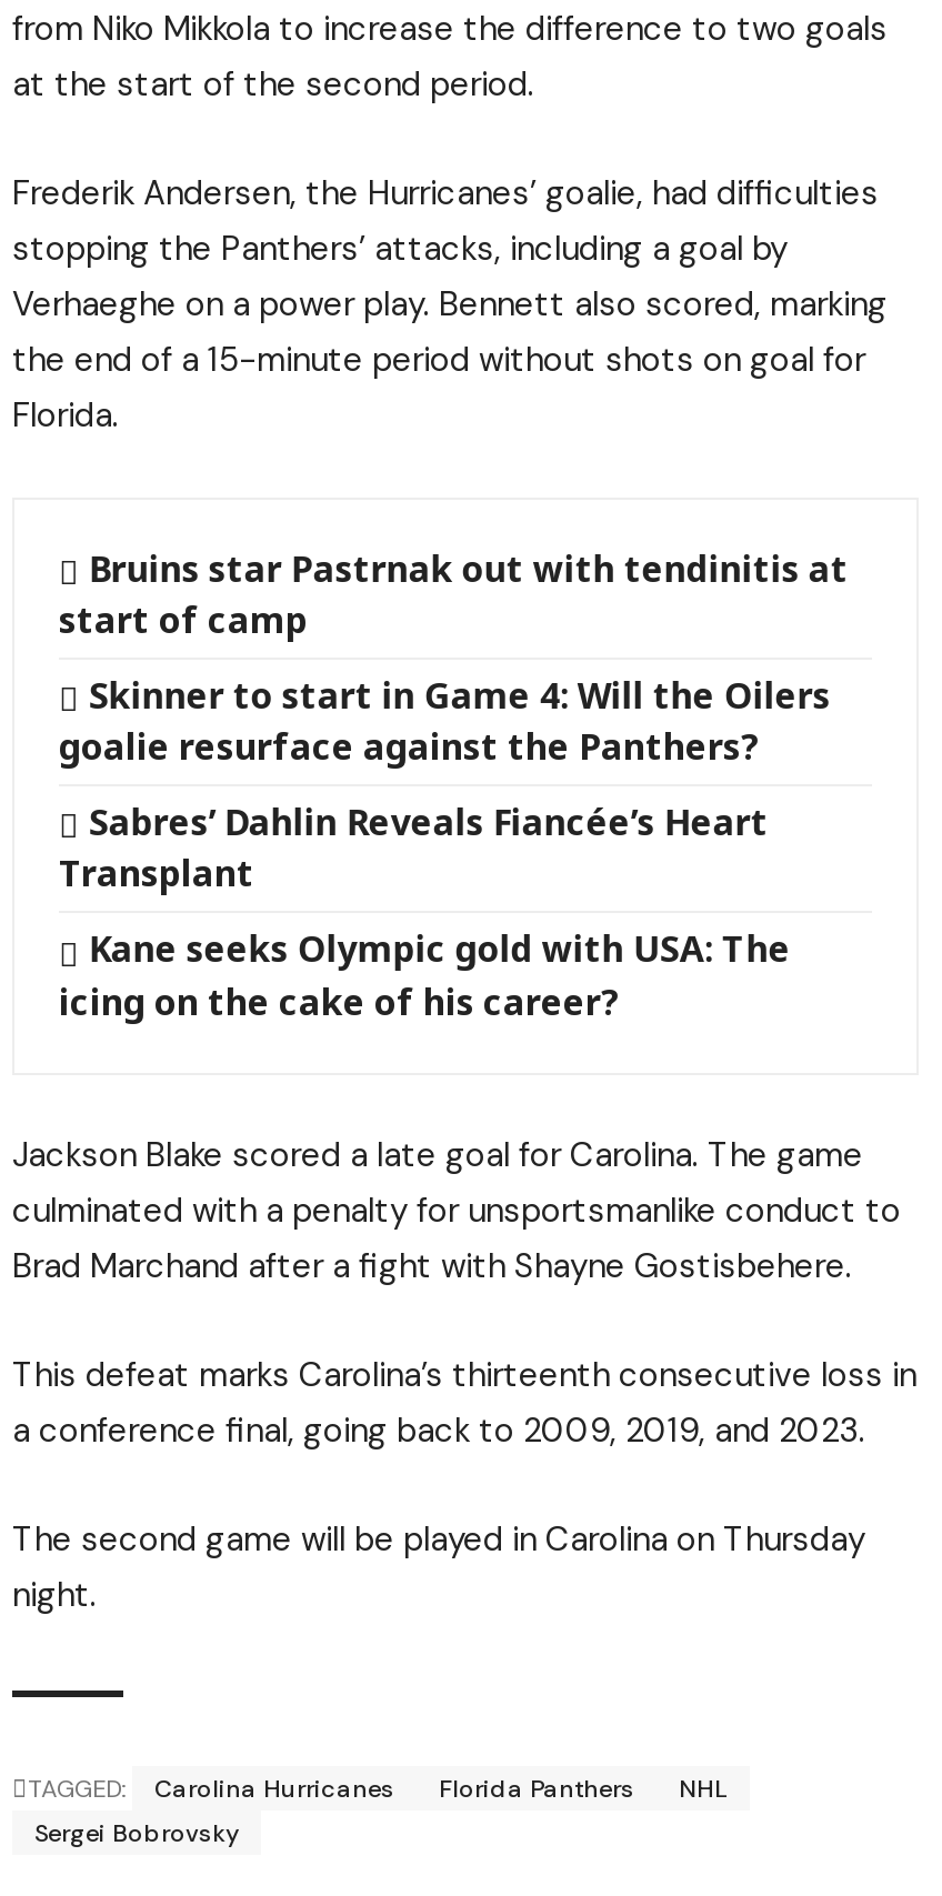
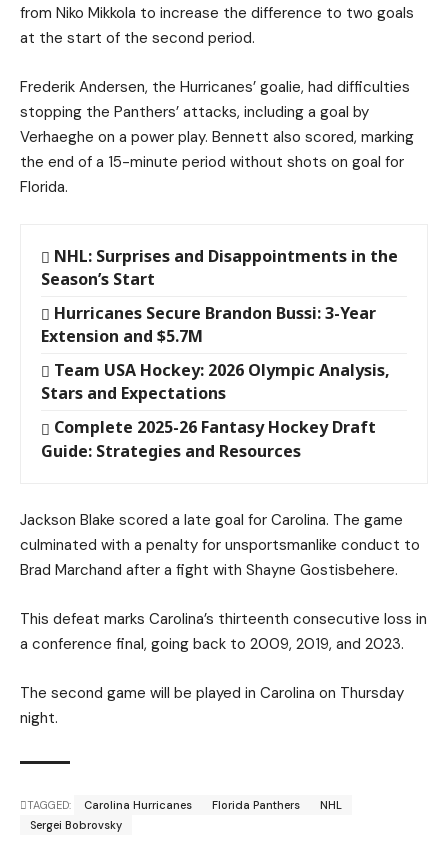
[59,544,848,644] Bruins star Pastrnak out with tendinitis at | start of camp -> [41,245,398,290] NHL: Surprises and Disappointments in the | Season’s Start
[59,671,831,771] Skinner to start in Game 4: Will the Oilers | goalie resurface against the Panthers? -> [41,302,376,347] Hurricanes Secure Brandon Bussi: 3-Year | Extension and $5.7M
[59,798,768,898] Sabres’ Dahlin Reveals Fiancée’s Heart | Transplant -> [41,359,390,404] Team USA Hockey: 2026 Olympic Analysis, | Stars and Expectations
[59,925,791,1025] Kane seeks Olympic gold with USA: The | icing on the cake of his career? -> [41,416,376,461] Complete 2025-26 Fantasy Hockey Draft | Guide: Strategies and Resources

